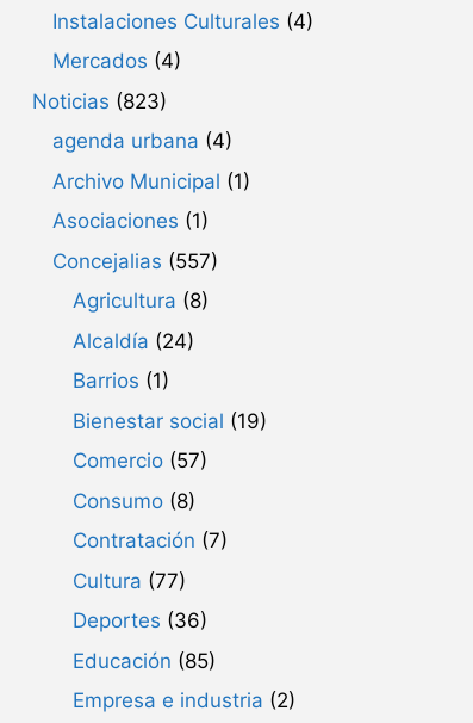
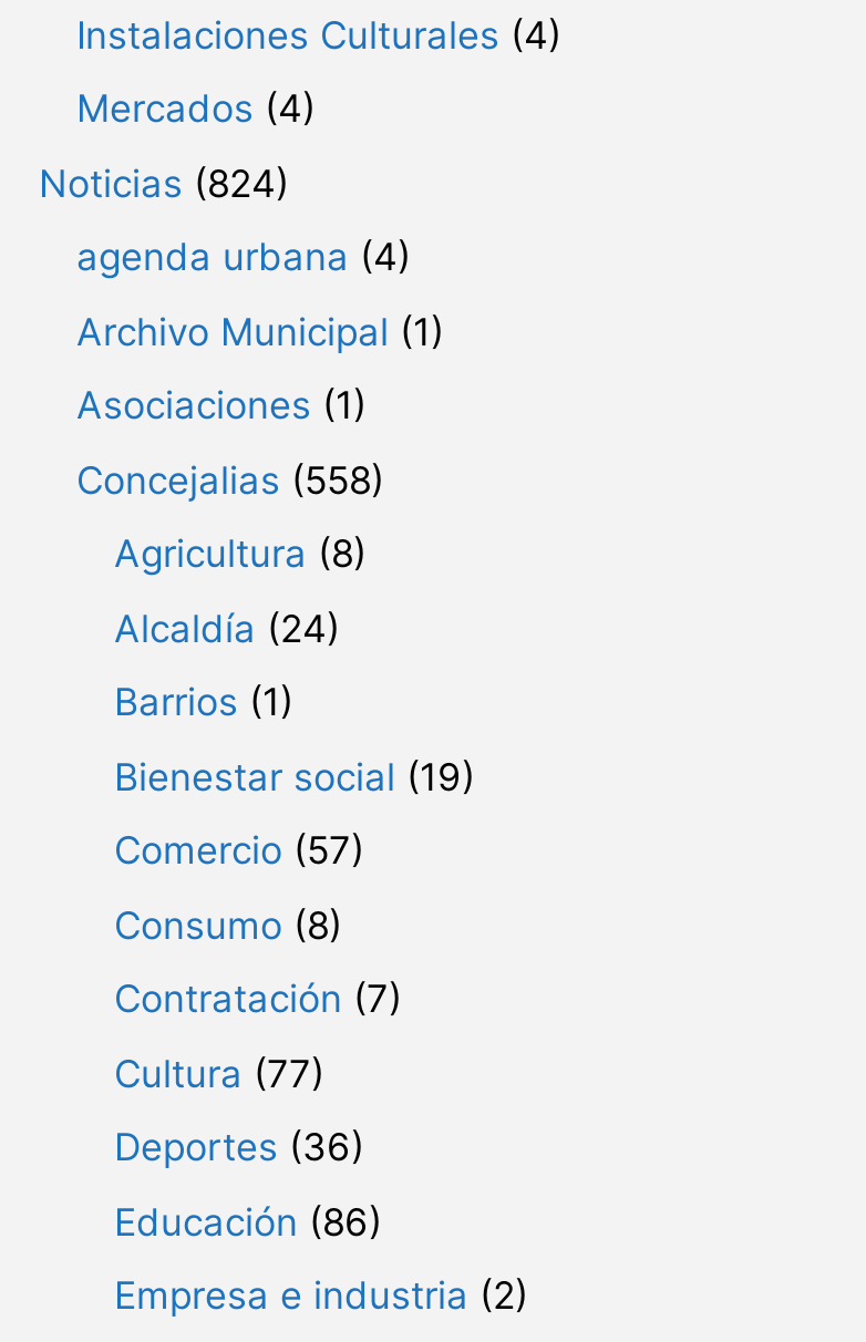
[32,89,167,113] Noticias (823) -> [39,161,289,205] Noticias (824)
[52,249,218,273] Concejalias (557) -> [76,458,384,502] Concejalias (558)
[73,649,216,673] Educación (85) -> [114,1200,382,1244] Educación (86)

